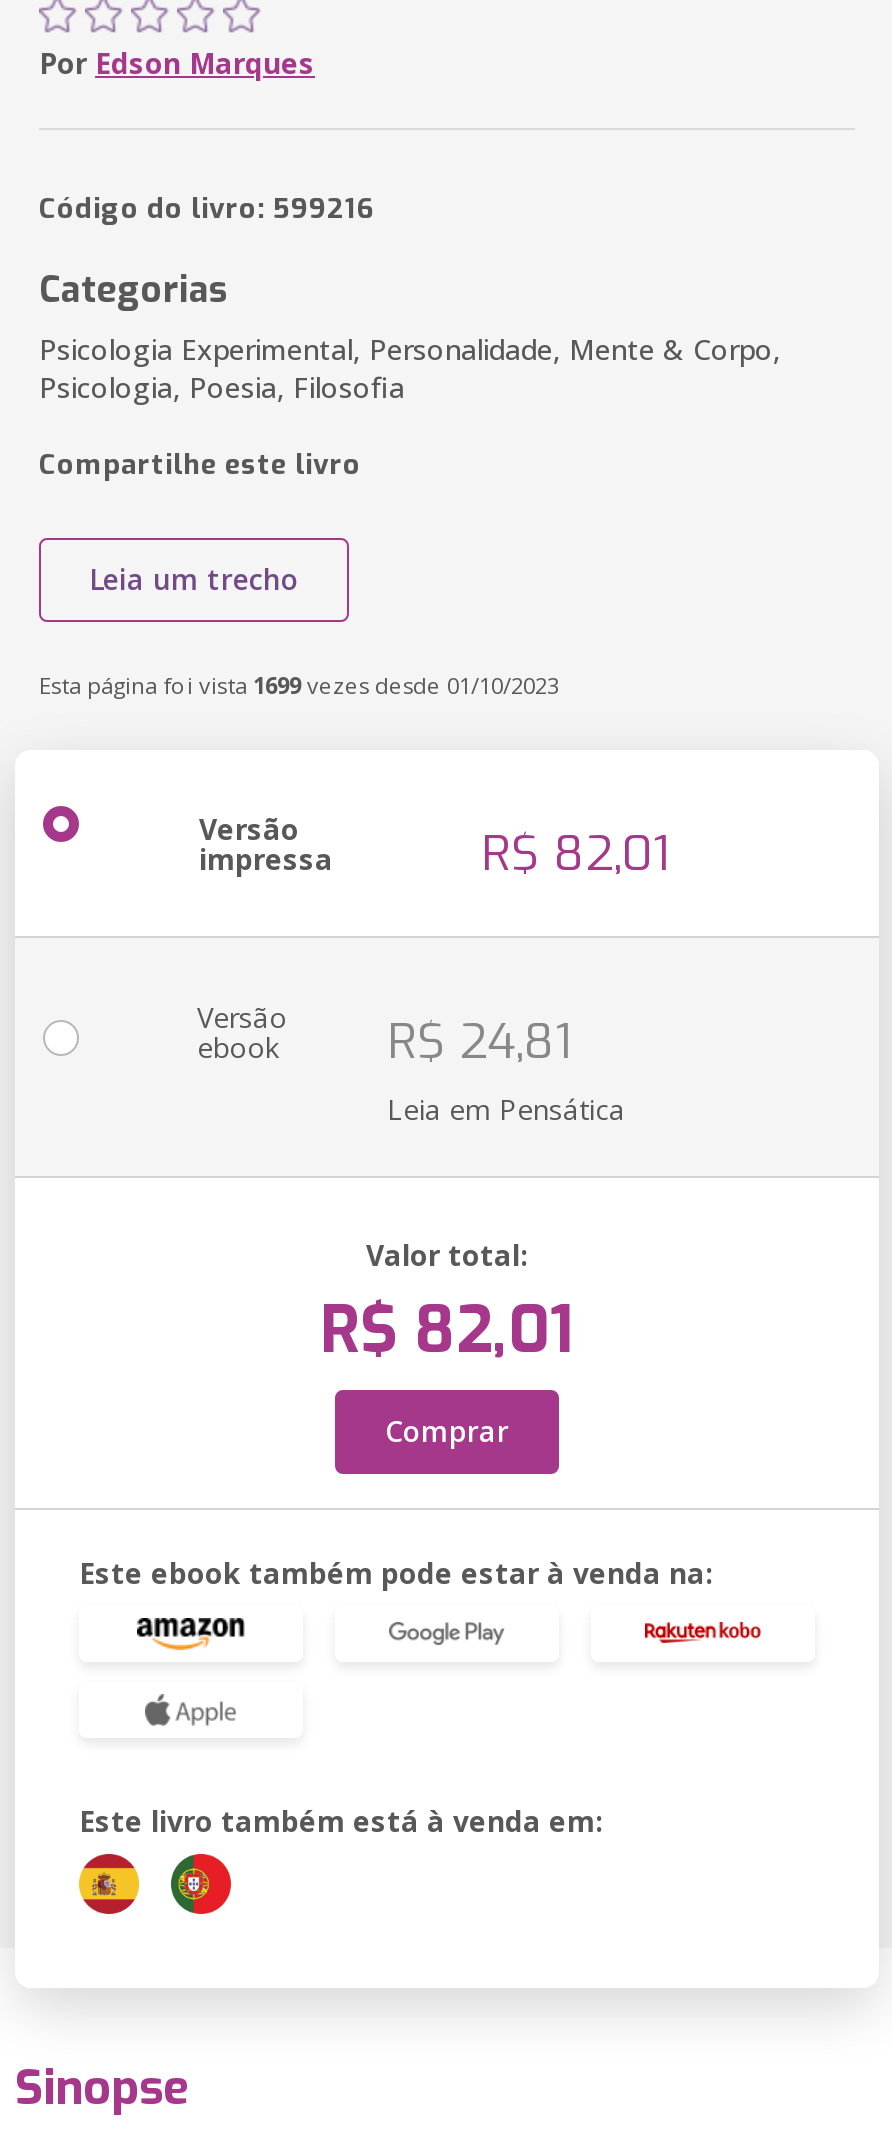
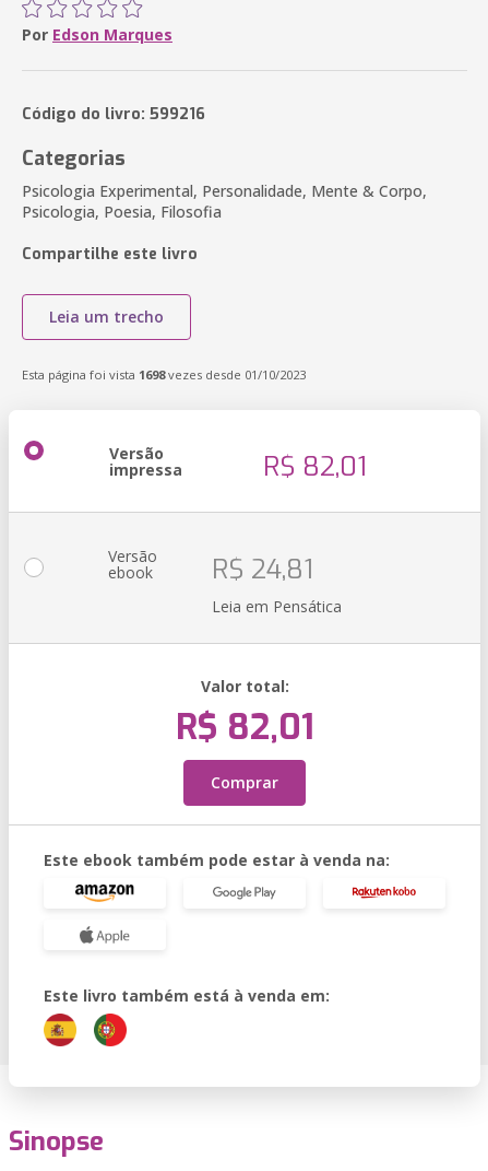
[39,670,559,700] Esta página foi vista 1699vezes desde 01/10/2023 -> [22,366,306,383] Esta página foi vista 1698vezes desde 01/10/2023

